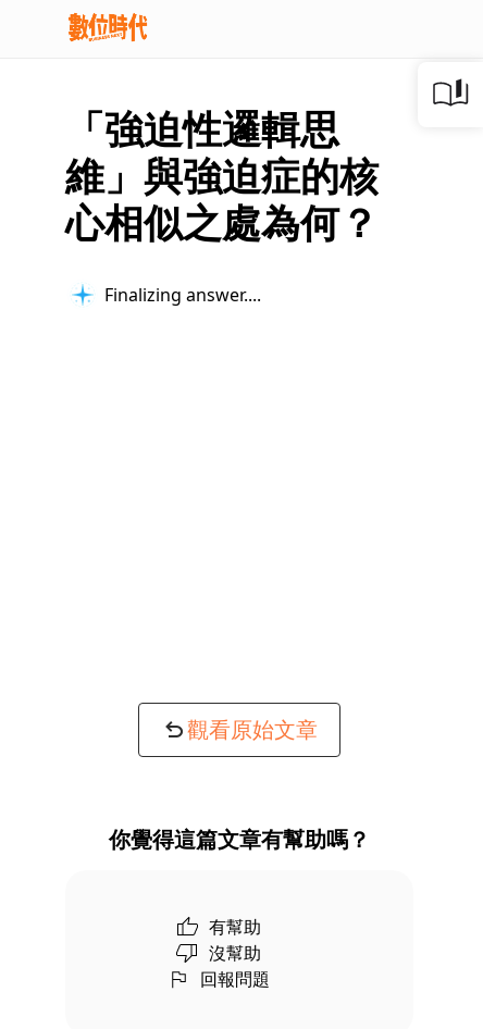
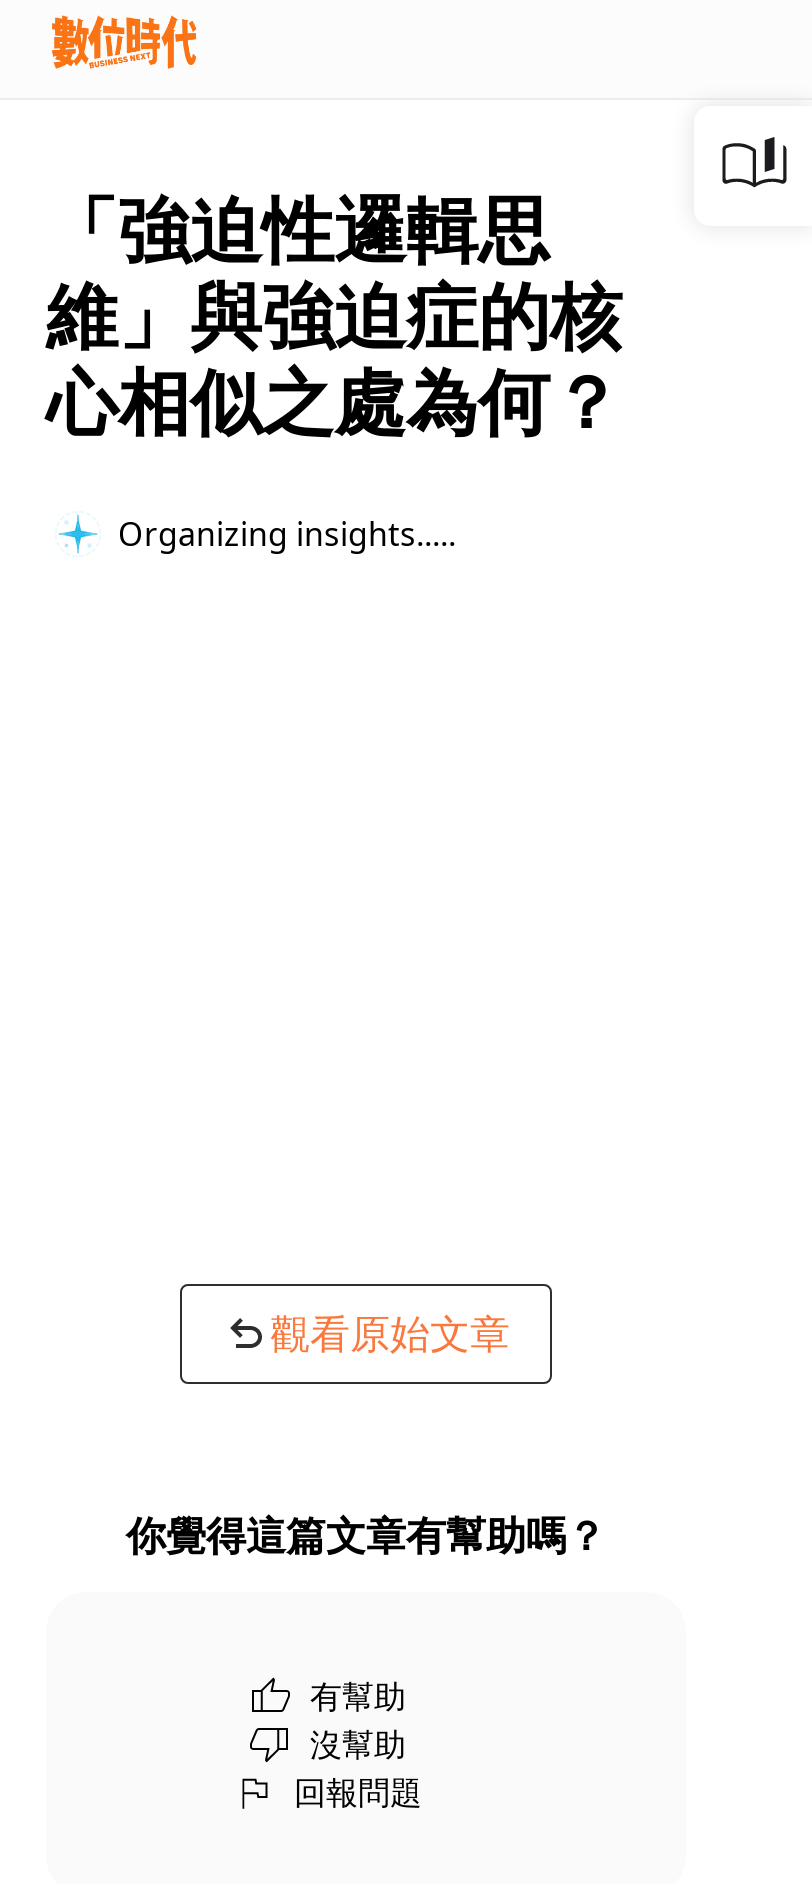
[104,282,257,306] Finalizing answer... -> [118,511,440,555] Organizing insights...

